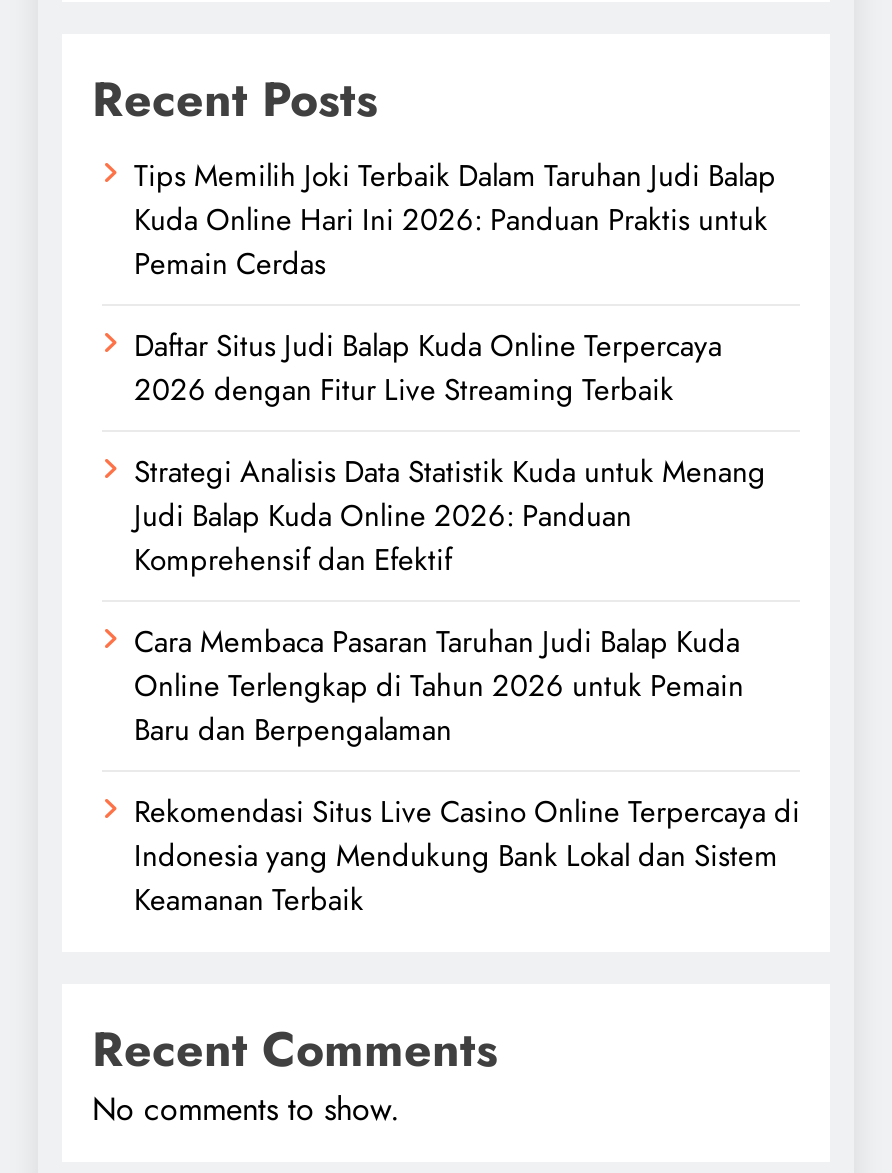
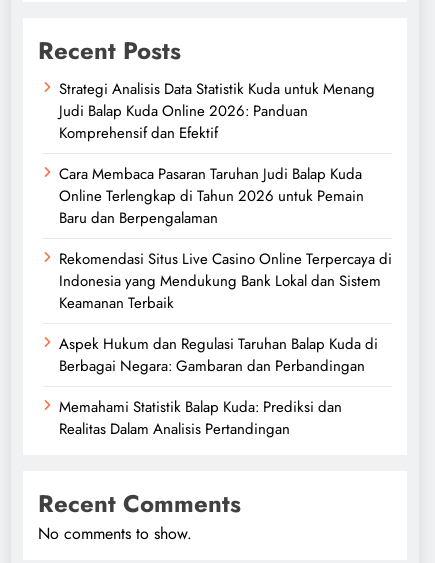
[134,154,776,412] Tips Memilih Joki Terbaik Dalam Taruhan Judi Balap | Kuda Online Hari Ini 2026: Panduan Praktis untuk | Pemain Cerdas | Daftar Situs Judi Balap Kuda Online Terpercaya | 2026 dengan Fitur Live Streaming Terbaik -> none
moved [134,450,800,922] -> [59,78,392,314]: Strategi Analisis Data Statistik Kuda untuk Menang | Judi Balap Kuda Online 2026: Panduan | Komprehensif dan Efektif | ... | Indonesia yang Mendukung Bank Lokal dan Sistem | Keamanan Terbaik
none -> [59,333,378,440] Aspek Hukum dan Regulasi Taruhan Balap Kuda di | Berbagai Negara: Gambaran dan Perbandingan | Memahami Statistik Balap Kuda: Prediksi dan | Realitas Dalam Analisis Pertandingan

